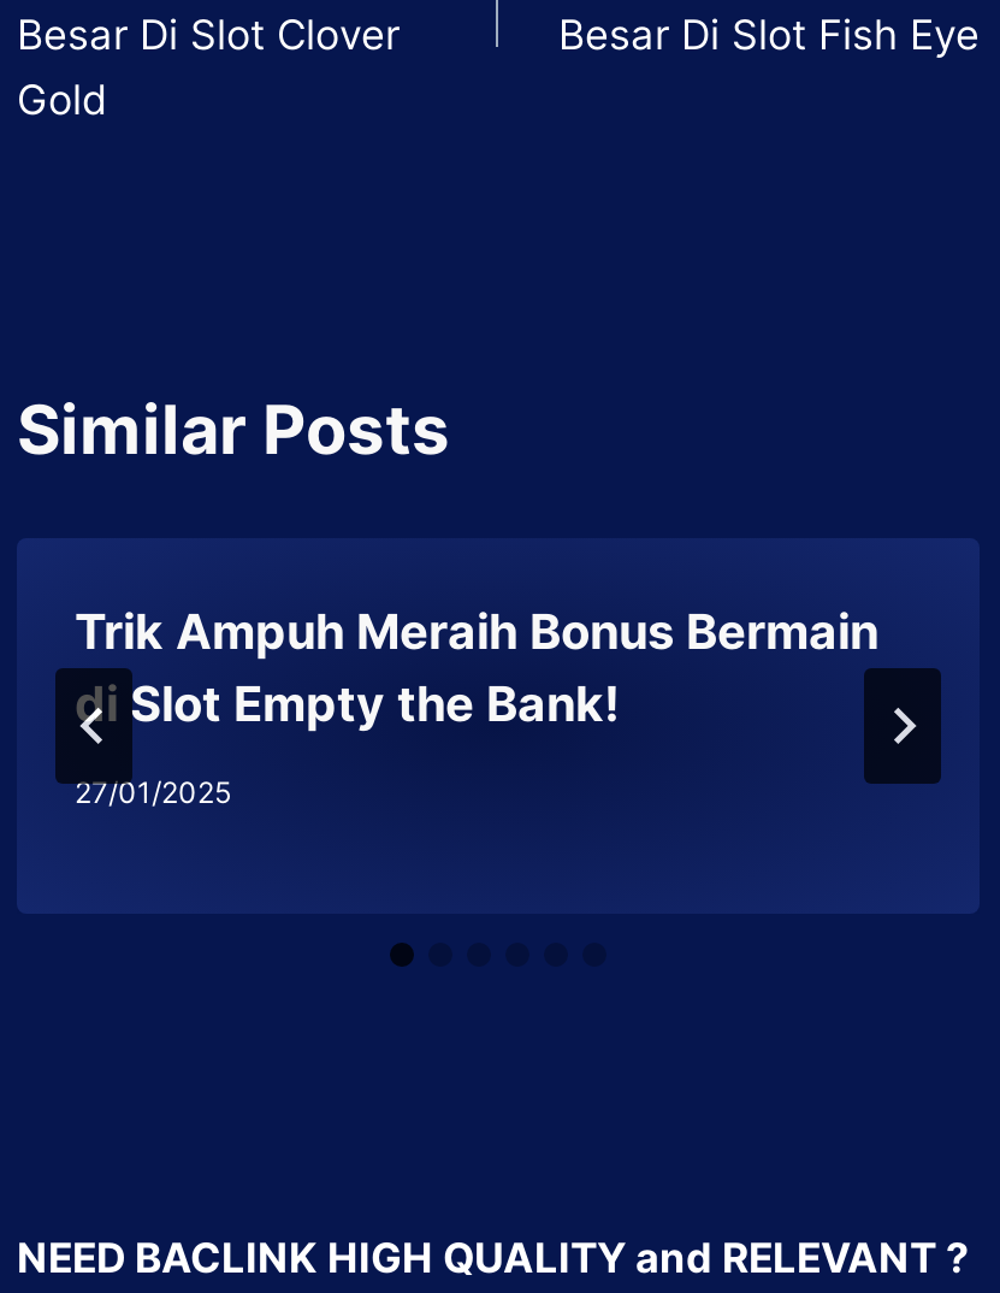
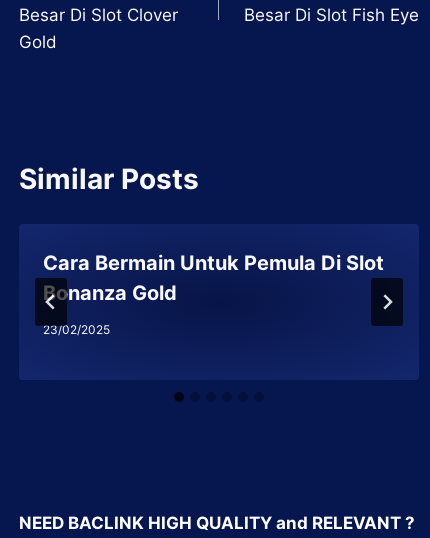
[75,602,878,732] Trik Ampuh Meraih Bonus Bermain | di Slot Empty the Bank! -> [43,251,384,305] Cara Bermain Untuk Pemula Di Slot | Bonanza Gold
[75,773,231,810] 27/01/2025 -> [43,322,110,337] 23/02/2025

